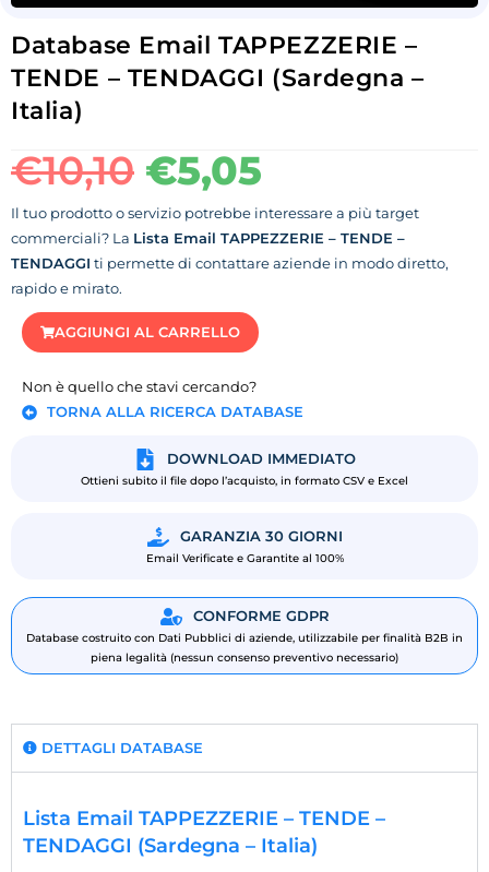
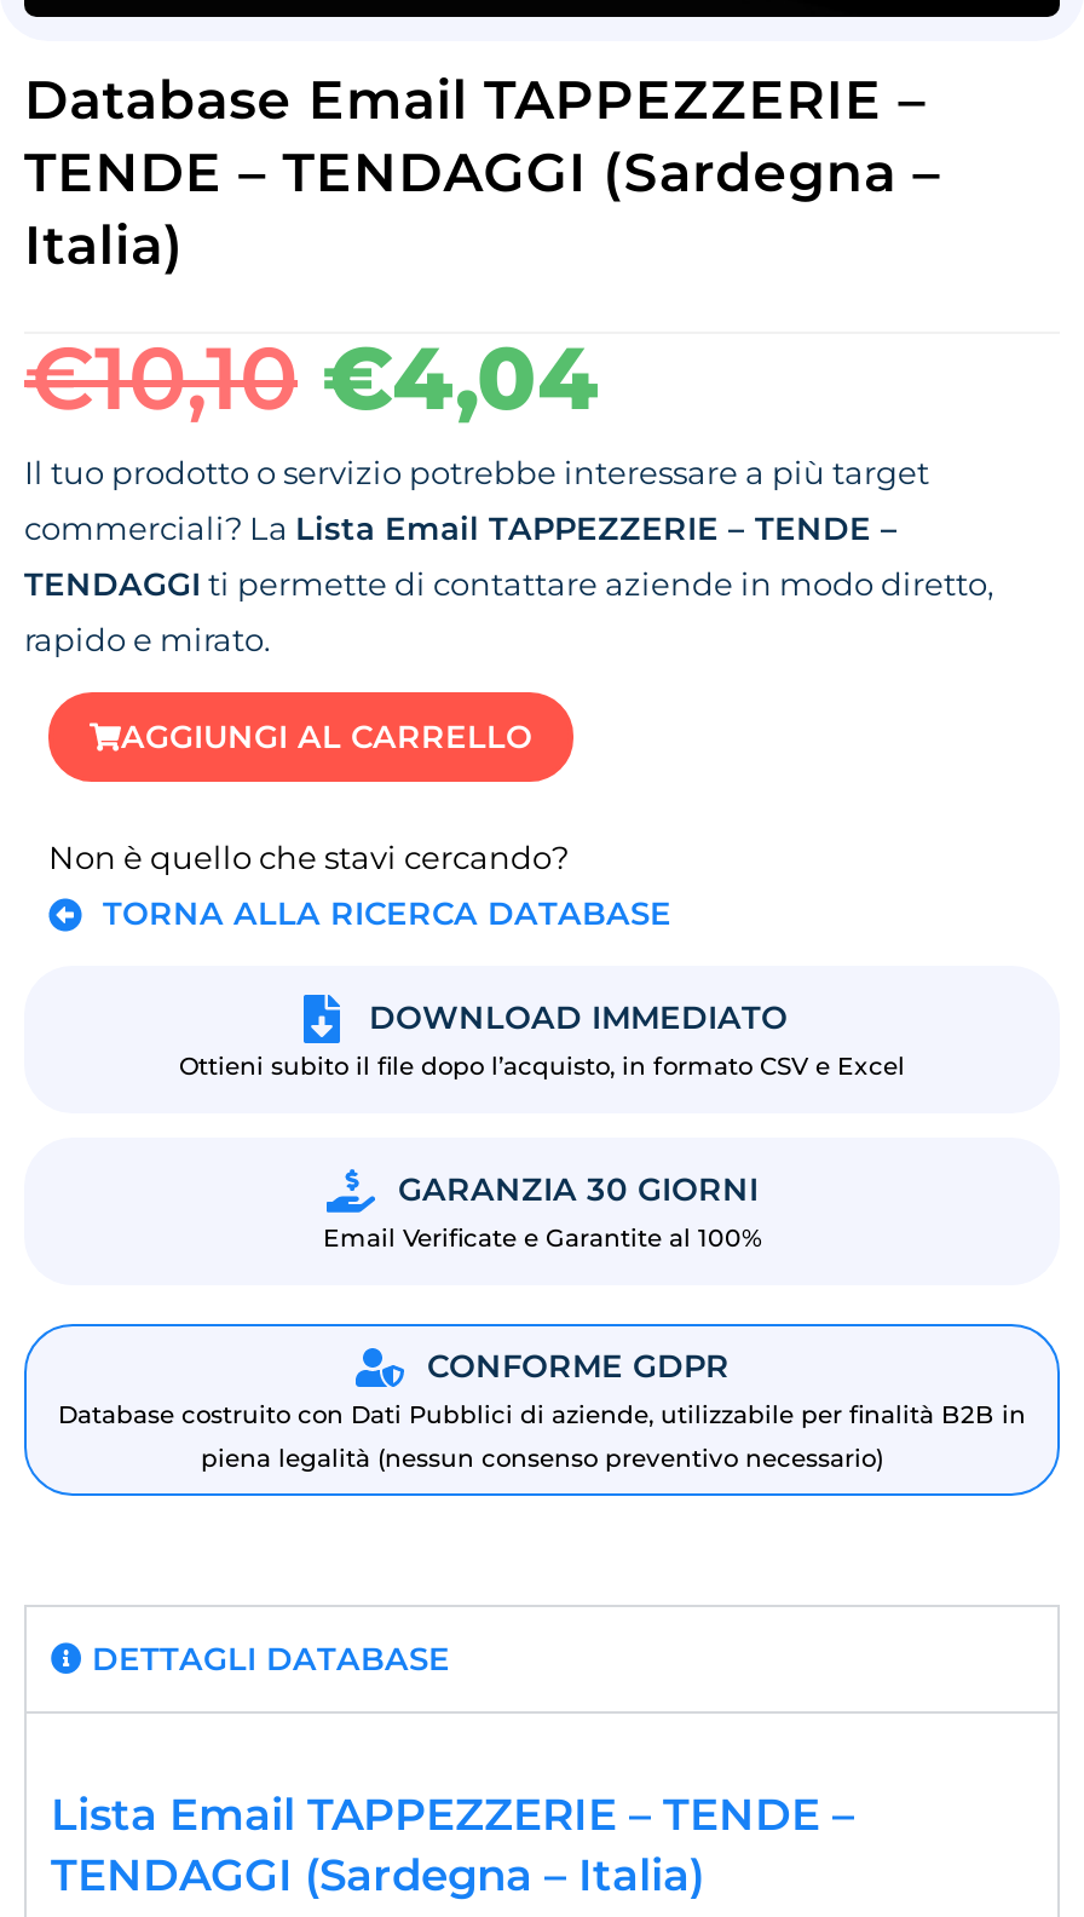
[11,146,262,194] €10,10 €5,05 -> [24,324,598,431] €10,10 €4,04

